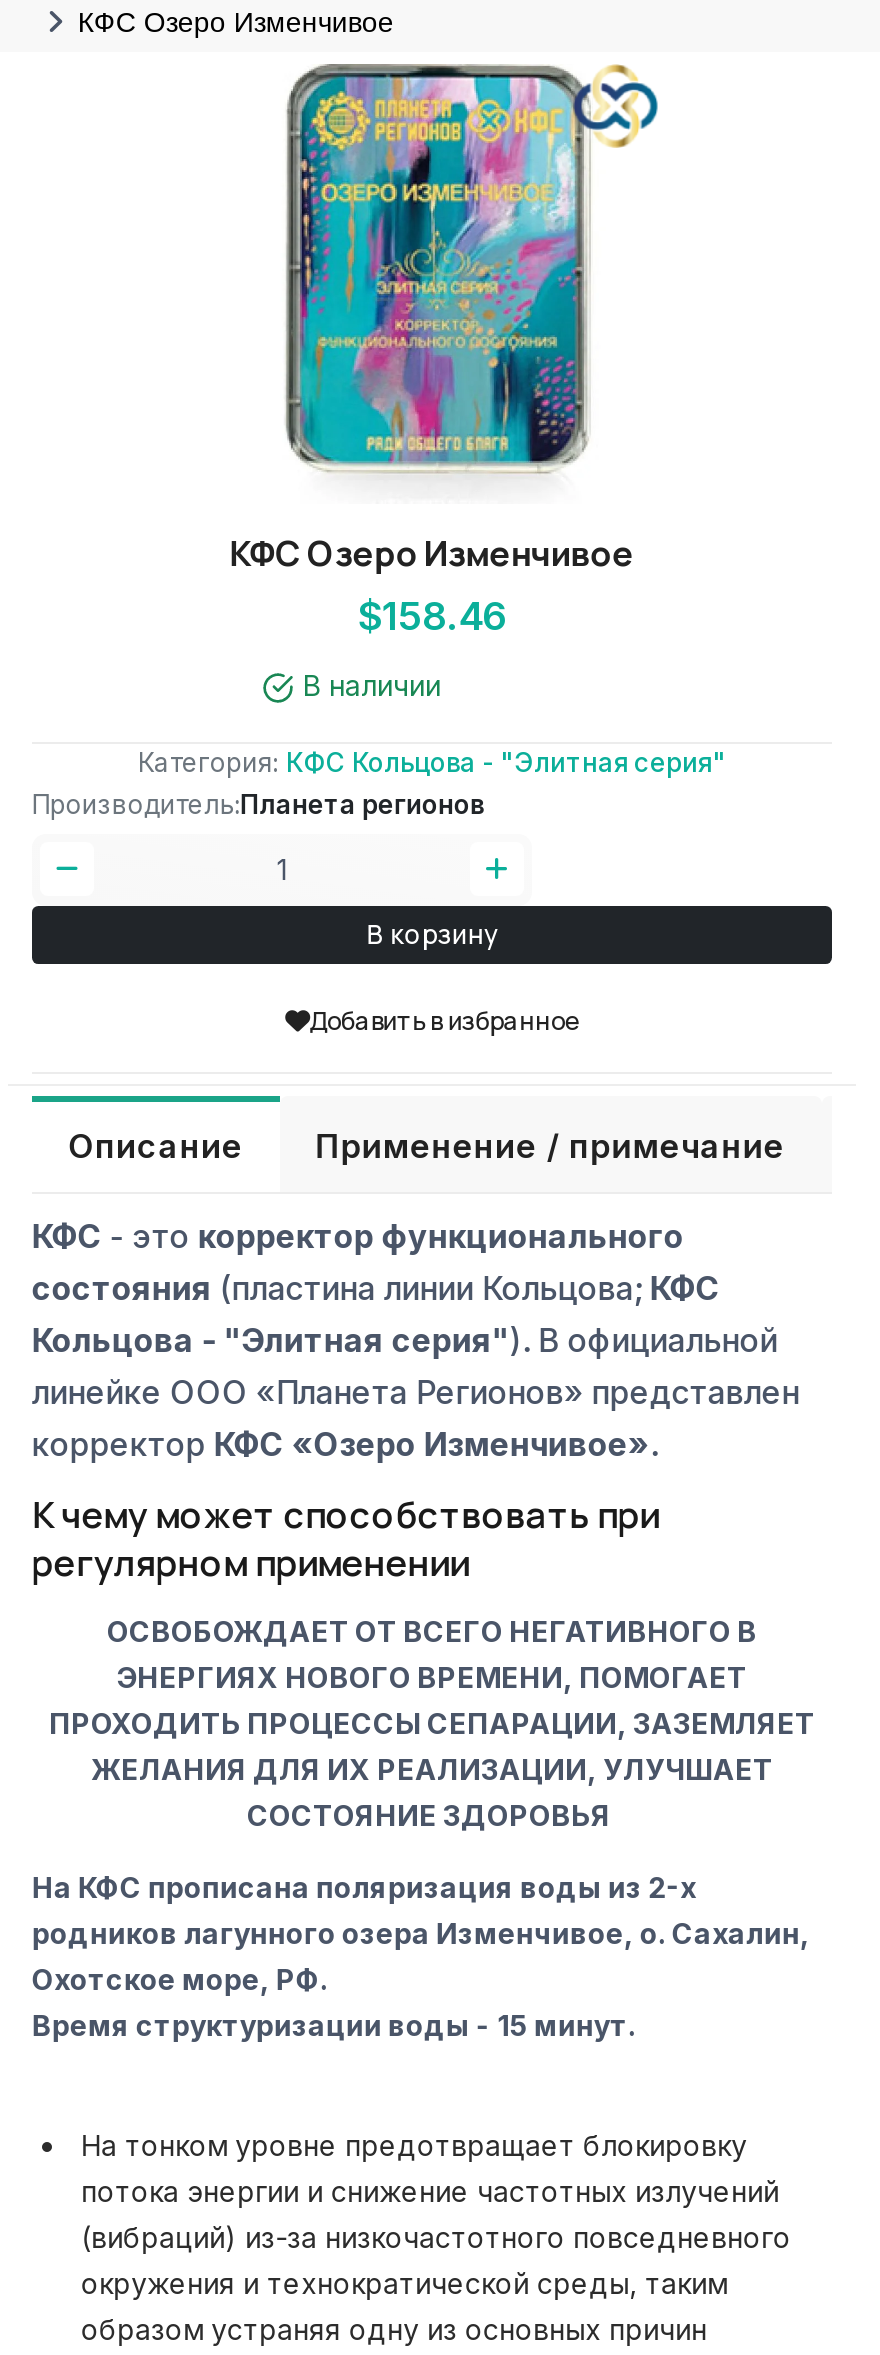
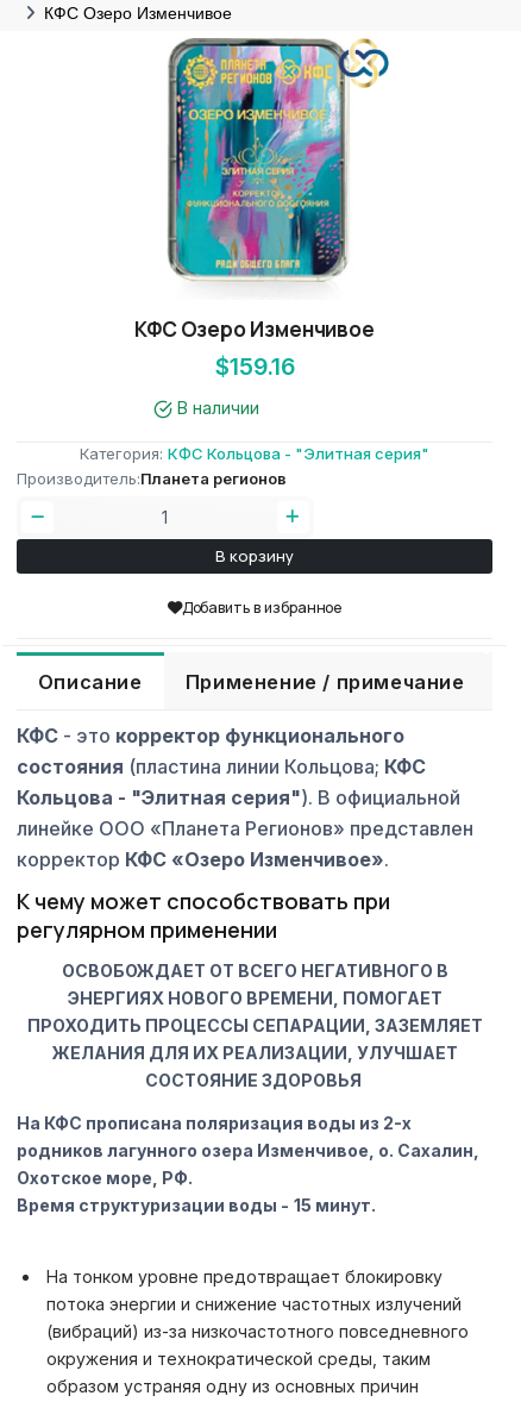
[358,592,506,640] $158.46 -> [215,352,294,381] $159.16

